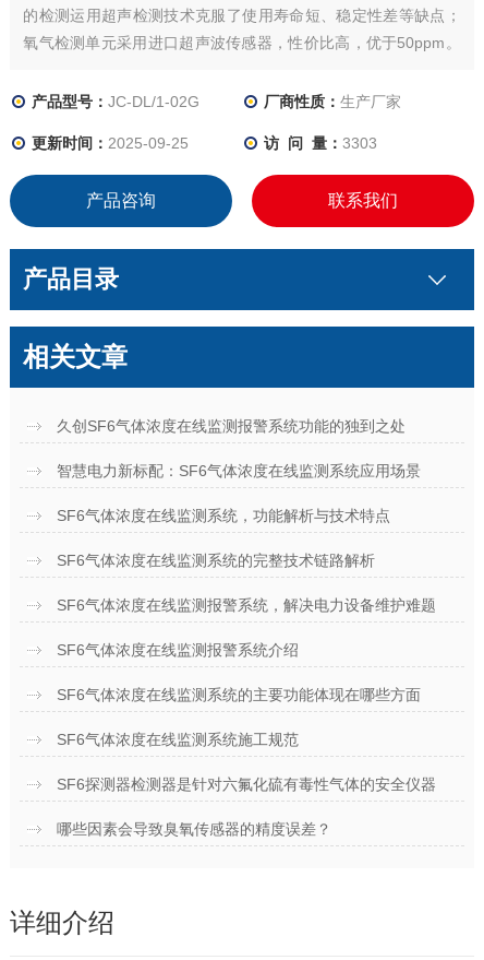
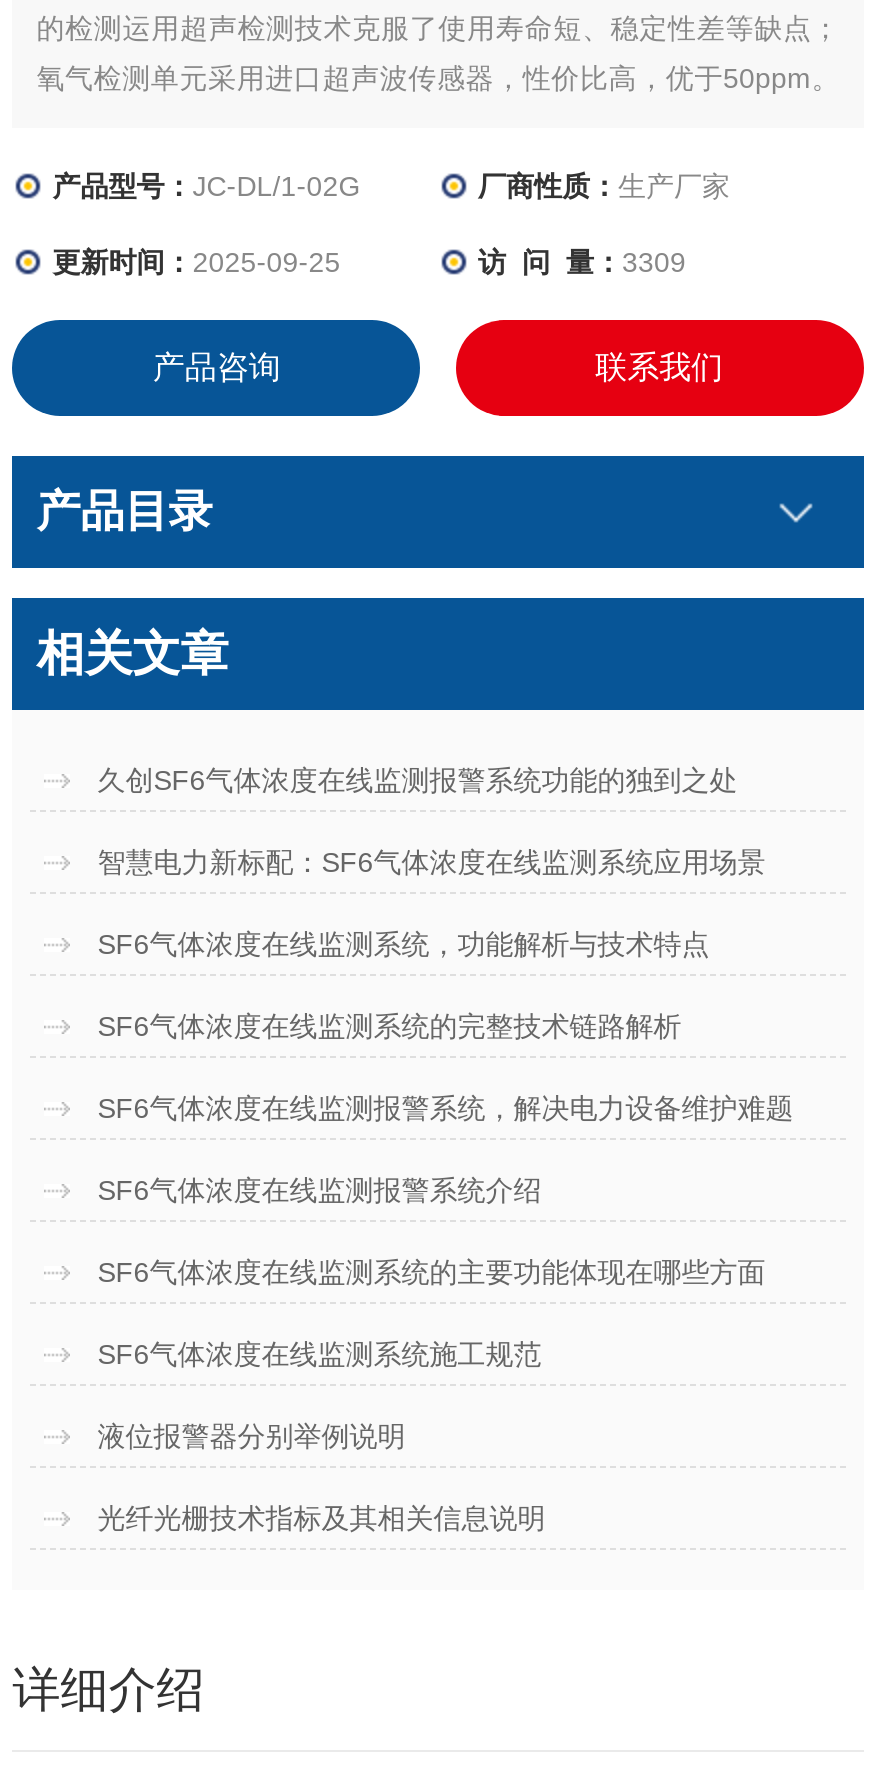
[264,134,377,152] 访 问 量：3303 -> [478,246,686,278] 访 问 量：3309
[56,775,436,793] SF6探测器检测器是针对六氟化硫有毒性气体的安全仪器 -> [98,1420,406,1452] 液位报警器分别举例说明
[56,820,331,837] 哪些因素会导致臭氧传感器的精度误差？ -> [98,1502,546,1534] 光纤光栅技术指标及其相关信息说明

